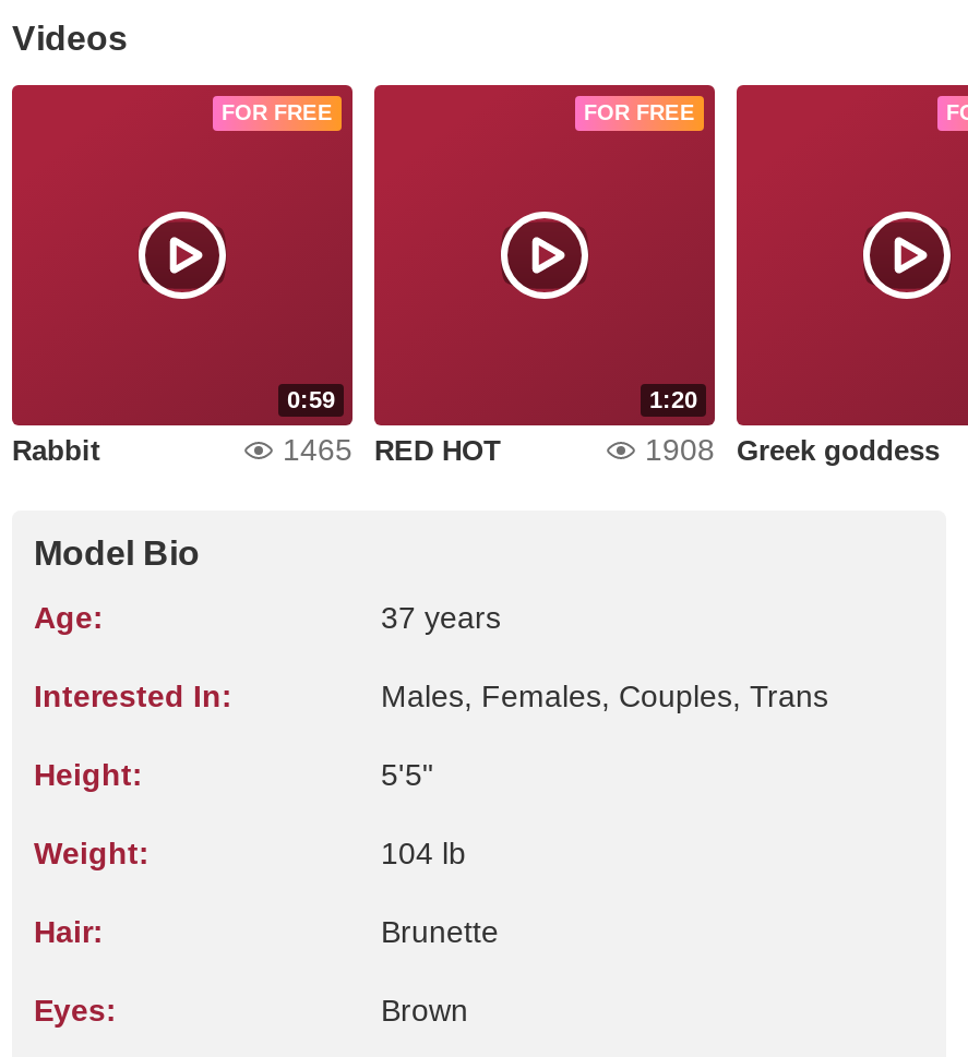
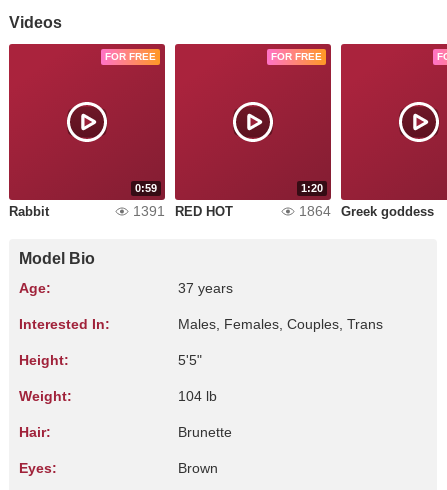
[283,432,501,467] 1465 RED HOT -> [133,203,233,219] 1391 RED HOT
[645,432,940,467] 1908 Greek goddess -> [299,203,434,219] 1864 Greek goddess

